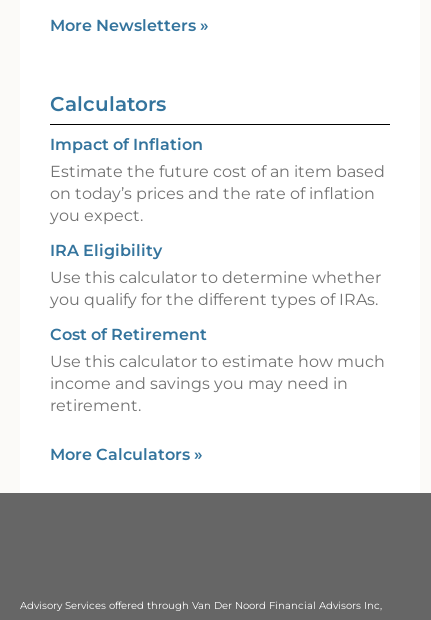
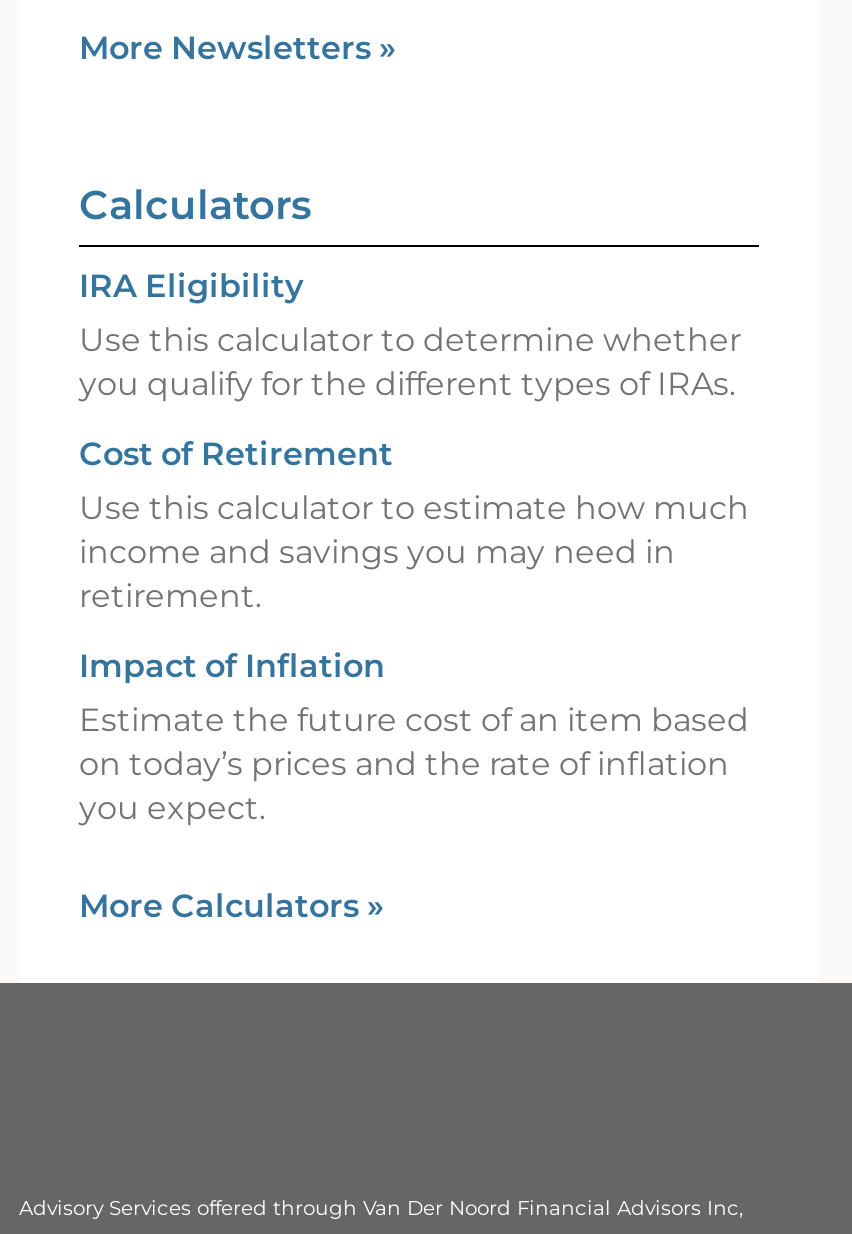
moved [50,135,385,225] -> [79,647,749,827]: Impact of Inflation | Estimate the future cost of an item based | on today’s prices and the rate of inflation | you expect.
moved [50,241,385,415] -> [79,267,749,615]: IRA Eligibility | Use this calculator to determine whether | you qualify for the different types of IRAs. | Cost of Retirement | Use this calculator to estimate how much | income and savings you may need in | retirement.

